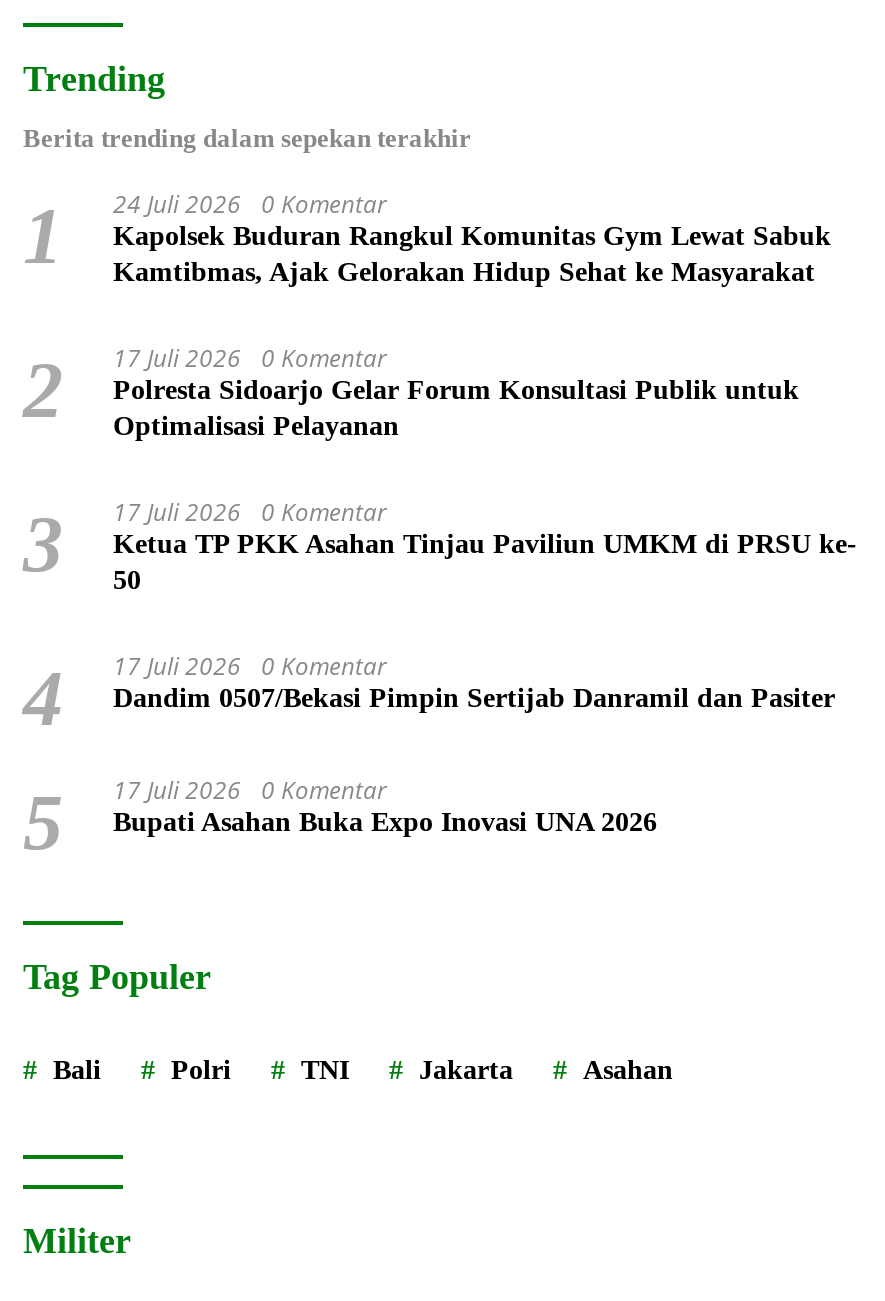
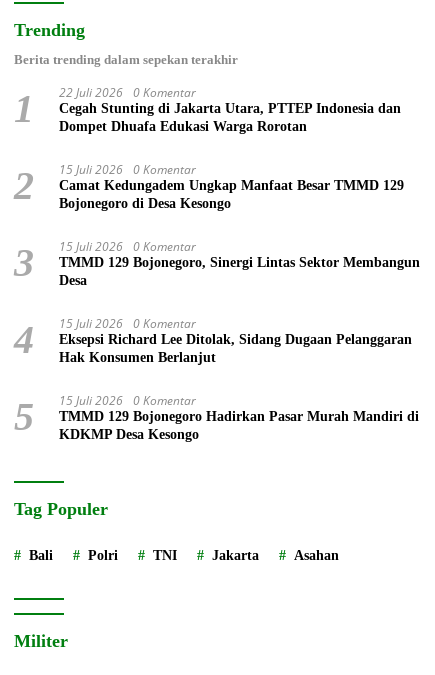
[113,187,831,287] 24 Juli 2026 0 Komentar | Kapolsek Buduran Rangkul Komunitas Gym Lewat Sabuk | Kamtibmas, Ajak Gelorakan Hidup Sehat ke Masyarakat -> [59,84,401,134] 22 Juli 2026 0 Komentar | Cegah Stunting di Jakarta Utara, PTTEP Indonesia dan | Dompet Dhuafa Edukasi Warga Rorotan
[113,341,799,441] 17 Juli 2026 0 Komentar | Polresta Sidoarjo Gelar Forum Konsultasi Publik untuk | Optimalisasi Pelayanan -> [59,161,404,211] 15 Juli 2026 0 Komentar | Camat Kedungadem Ungkap Manfaat Besar TMMD 129 | Bojonegoro di Desa Kesongo
[113,495,857,595] 17 Juli 2026 0 Komentar | Ketua TP PKK Asahan Tinjau Paviliun UMKM di PRSU ke- | 50 -> [59,238,420,288] 15 Juli 2026 0 Komentar | TMMD 129 Bojonegoro, Sinergi Lintas Sektor Membangun | Desa
[113,649,835,713] 17 Juli 2026 0 Komentar | Dandim 0507/Bekasi Pimpin Sertijab Danramil dan Pasiter -> [59,315,412,365] 15 Juli 2026 0 Komentar | Eksepsi Richard Lee Ditolak, Sidang Dugaan Pelanggaran | Hak Konsumen Berlanjut
[113,773,657,837] 17 Juli 2026 0 Komentar | Bupati Asahan Buka Expo Inovasi UNA 2026 -> [59,392,419,442] 15 Juli 2026 0 Komentar | TMMD 129 Bojonegoro Hadirkan Pasar Murah Mandiri di | KDKMP Desa Kesongo

